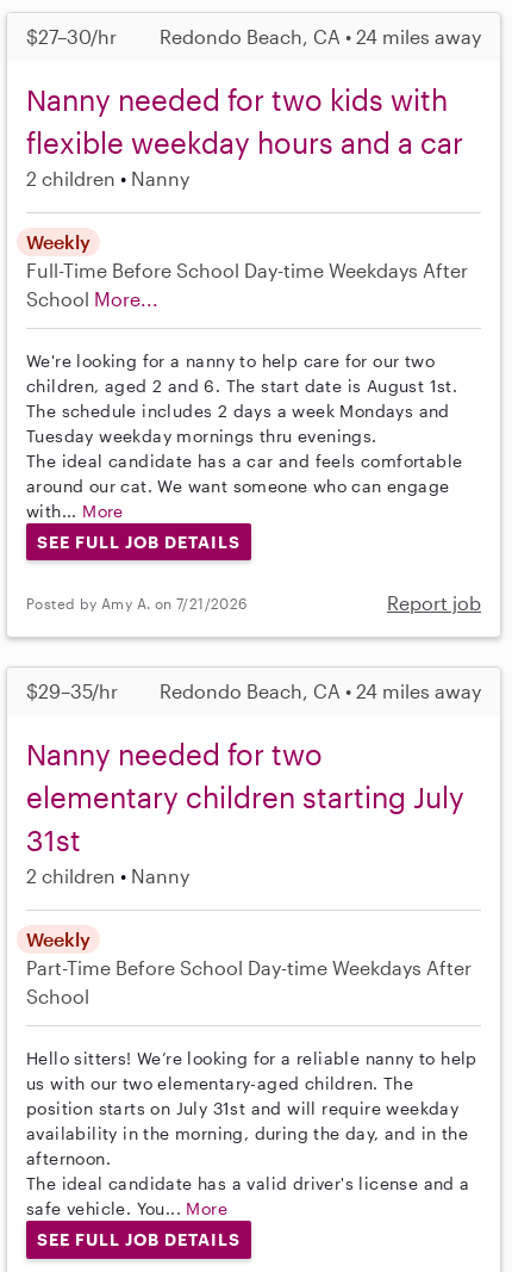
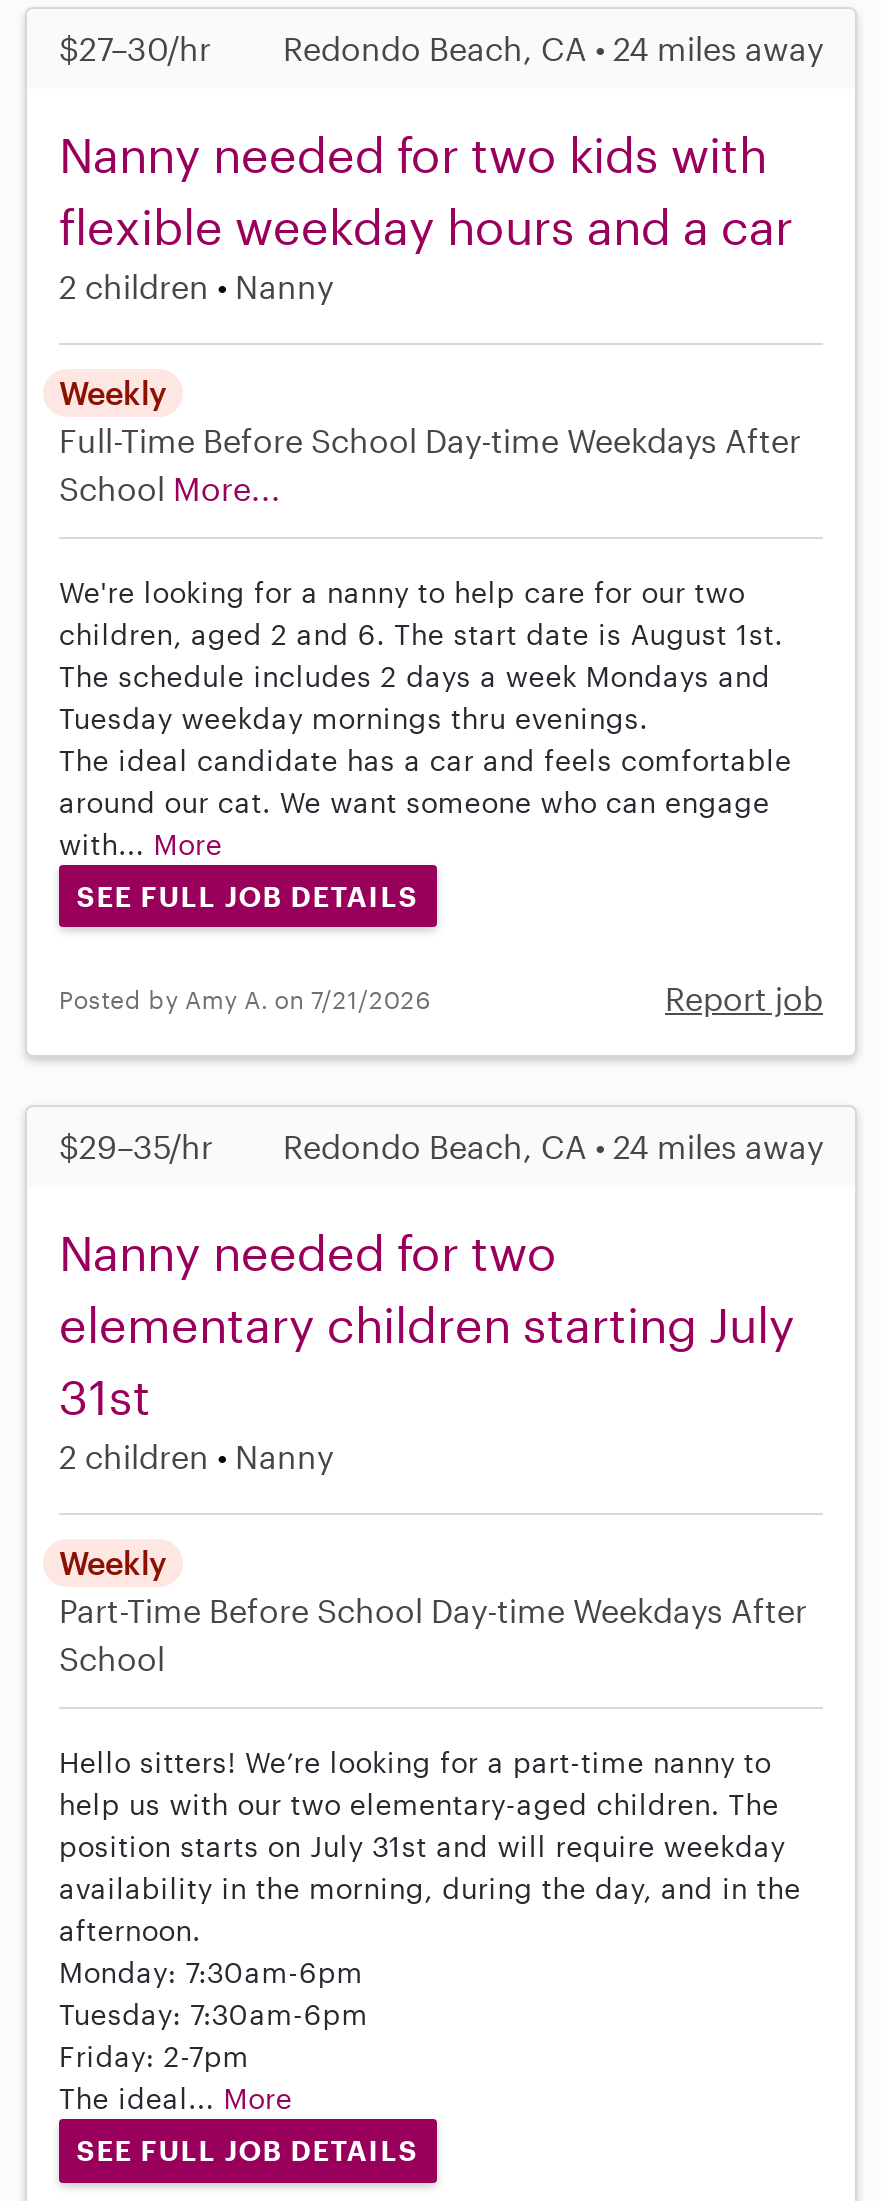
[26,1048,477,1094] Hello sitters! We’re looking for a reliable nanny to help | us with our two elementary-aged children. The -> [59,1746,779,1822] Hello sitters! We’re looking for a part-time nanny to | help us with our two elementary-aged children. The
[26,1174,470,1219] The ideal candidate has a valid driver's license and a | safe vehicle. You... More -> [59,1956,368,2116] Monday: 7:30am-6pm | Tuesday: 7:30am-6pm | Friday: 2-7pm | The ideal... More

